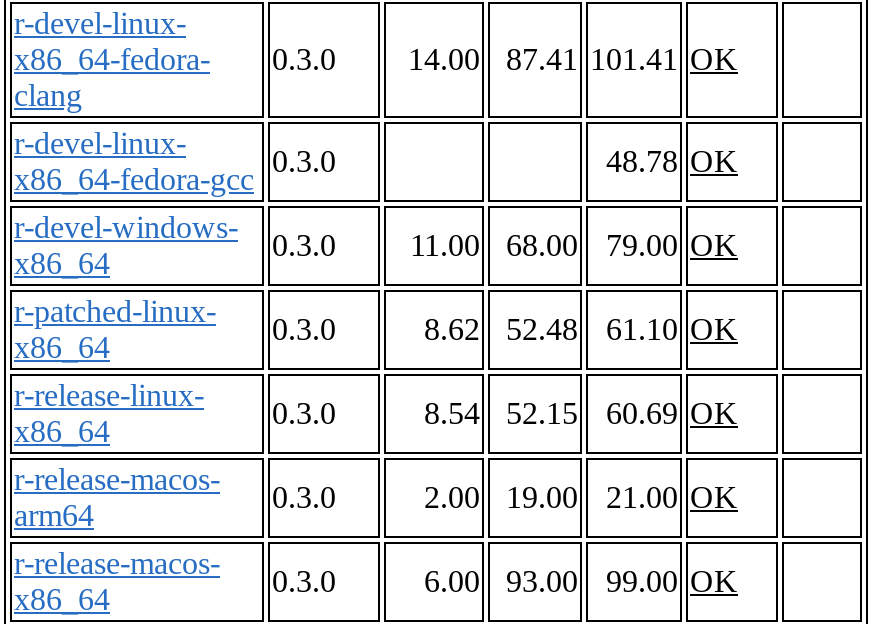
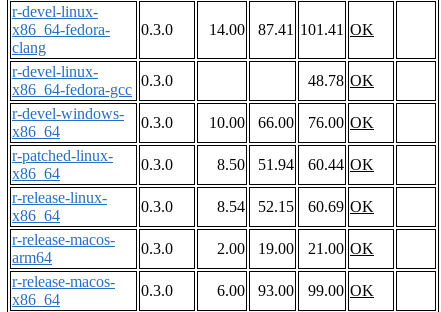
[410,229,480,263] 11.00 -> [209,114,245,131] 10.00
[506,229,578,263] 68.00 -> [258,114,294,131] 66.00
[606,229,738,263] 79.00 OK -> [308,114,374,131] 76.00 OK
[424,313,480,347] 8.62 -> [217,156,245,173] 8.50
[506,313,578,347] 52.48 -> [258,156,294,173] 51.94
[606,313,738,347] 61.10 OK -> [308,156,374,173] 60.44 OK

